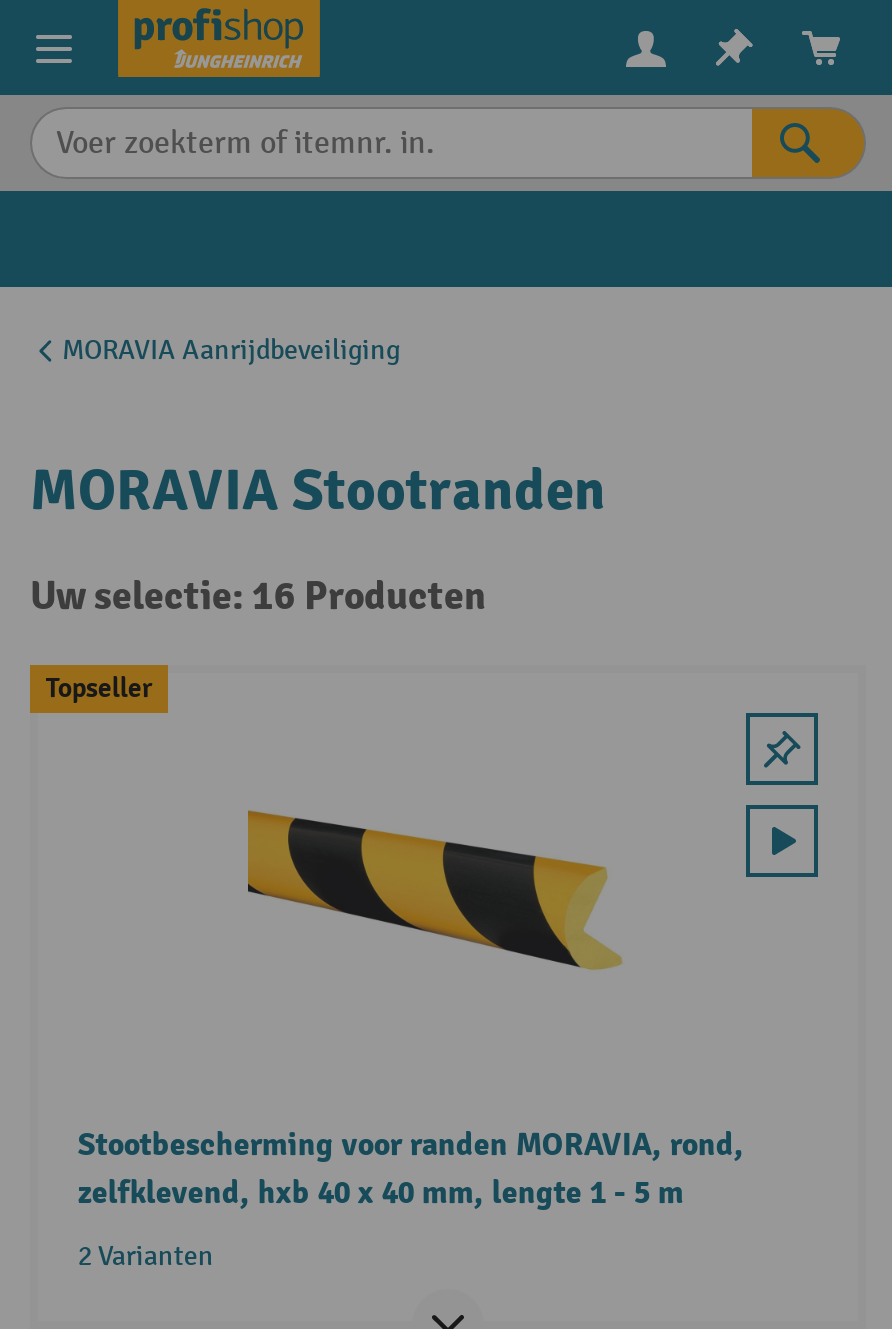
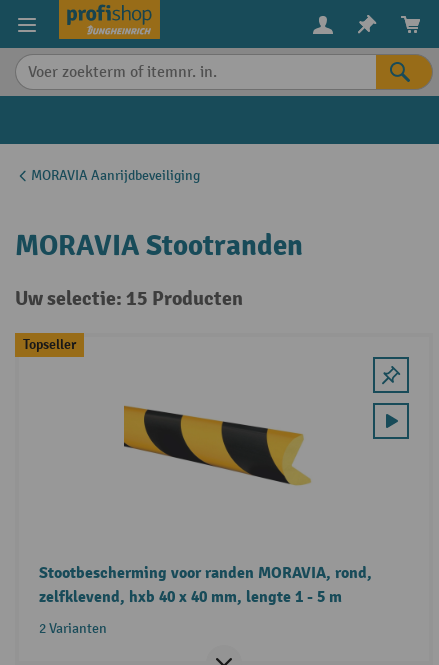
[30,571,486,621] Uw selectie: 16 Producten -> [15,286,243,311] Uw selectie: 15 Producten

